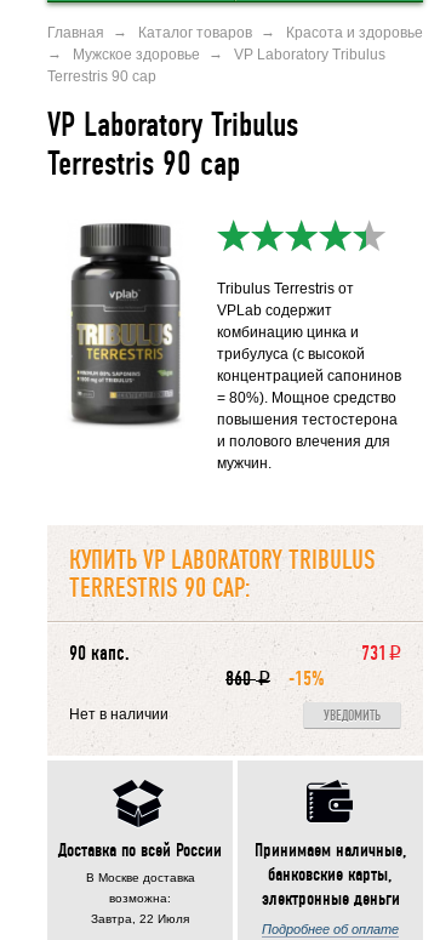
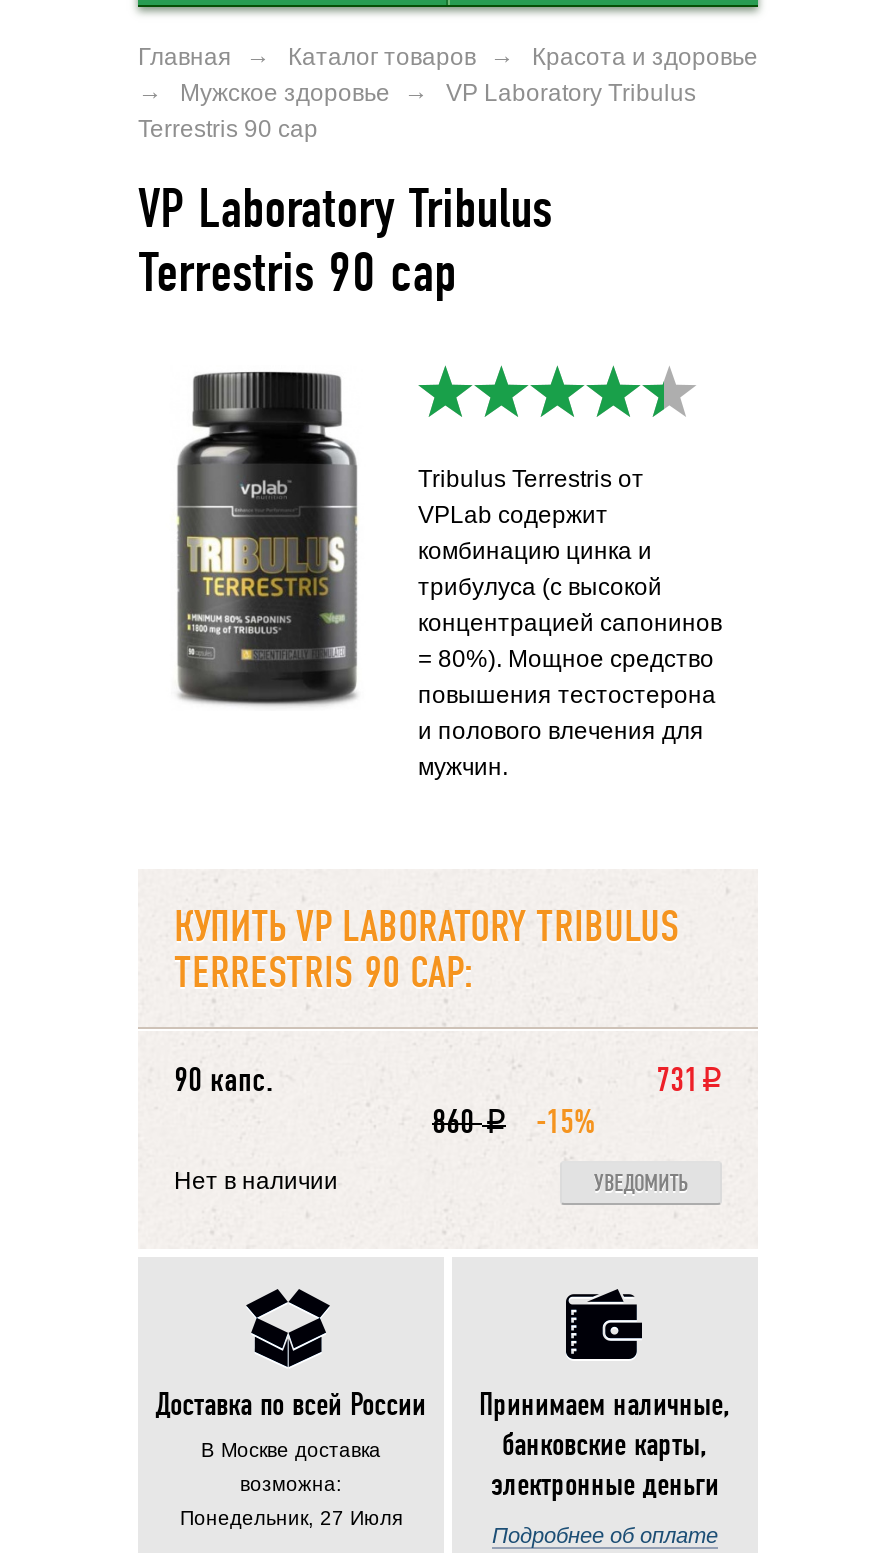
[91,912,189,925] Завтра, 22 Июля -> [180,1507,402,1529] Понедельник, 27 Июля

